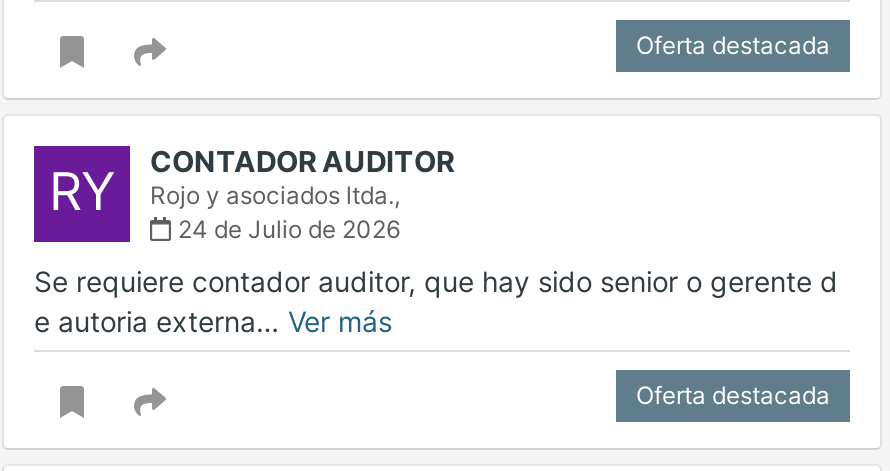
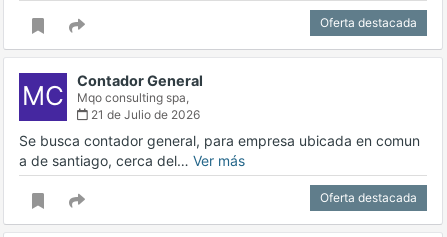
[49,144,454,244] RY | CONTADOR AUDITOR | Rojo y asociados ltda., | 24 de Julio de 2026 -> [22,72,203,122] MC | Contador General | Mqo consulting spa, | 21 de Julio de 2026
[34,264,838,338] Se requiere contador auditor, que hay sido senior o gerente d | e autoria externa… Ver más -> [19,132,420,169] Se busca contador general, para empresa ubicada en comun | a de santiago, cerca del… Ver más

